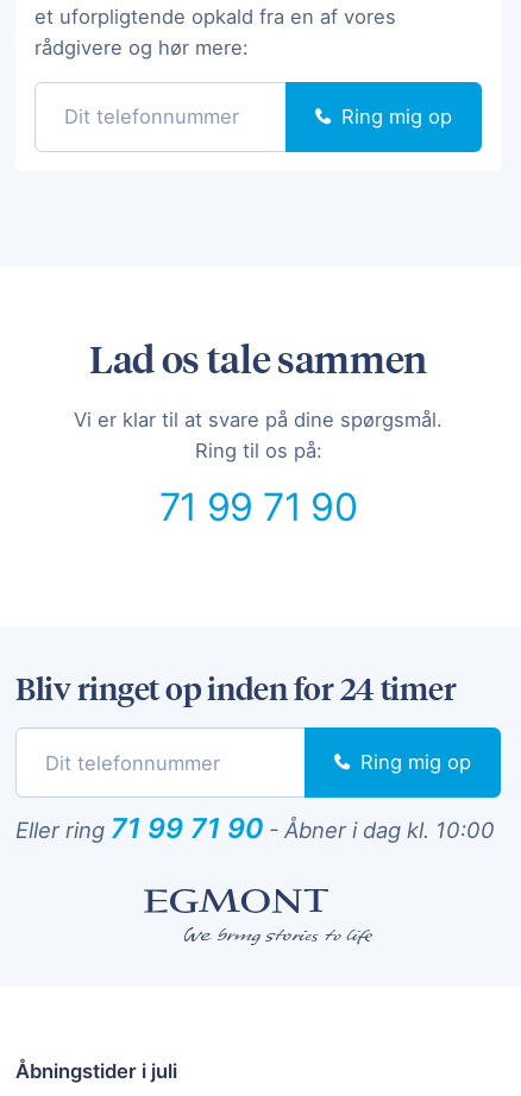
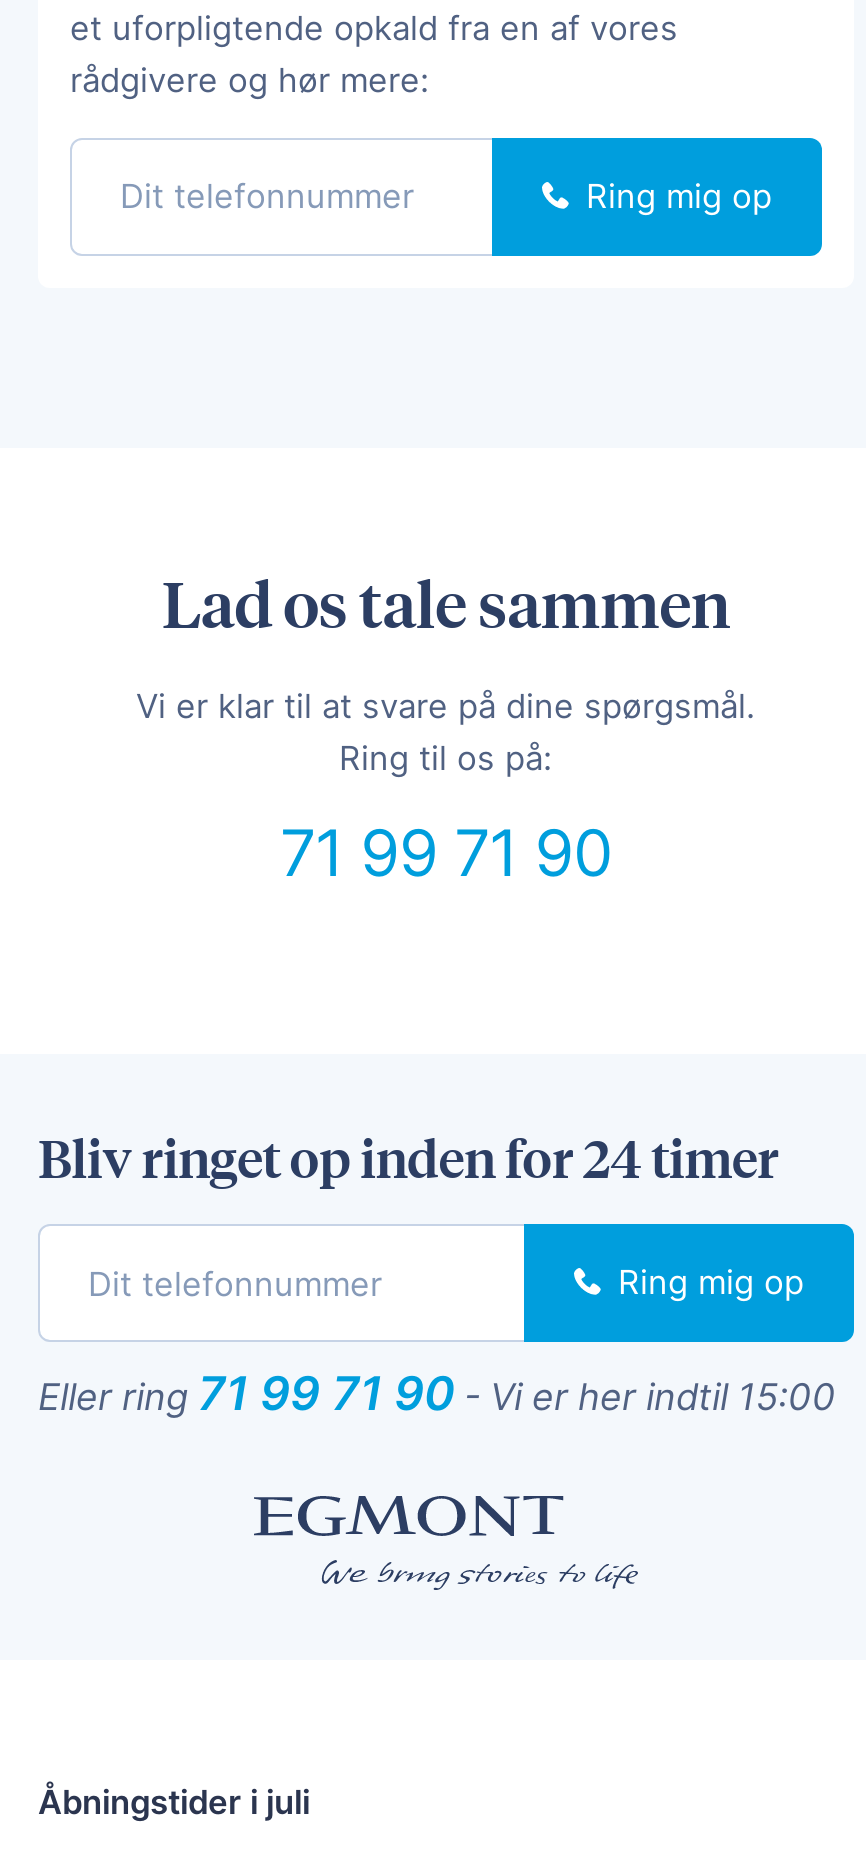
[15,812,495,846] Eller ring 71 99 71 90 - Åbner i dag kl. 10:00 -> [38,1367,836,1423] Eller ring 71 99 71 90 - Vi er her indtil 15:00

